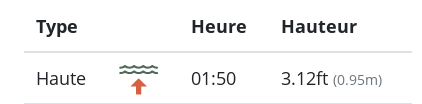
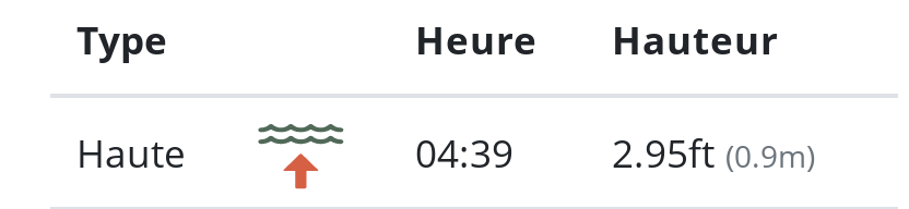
[191,66,382,90] 01:50 | 3.12ft (0.95m) -> [415,127,815,179] 04:39 | 2.95ft (0.9m)

